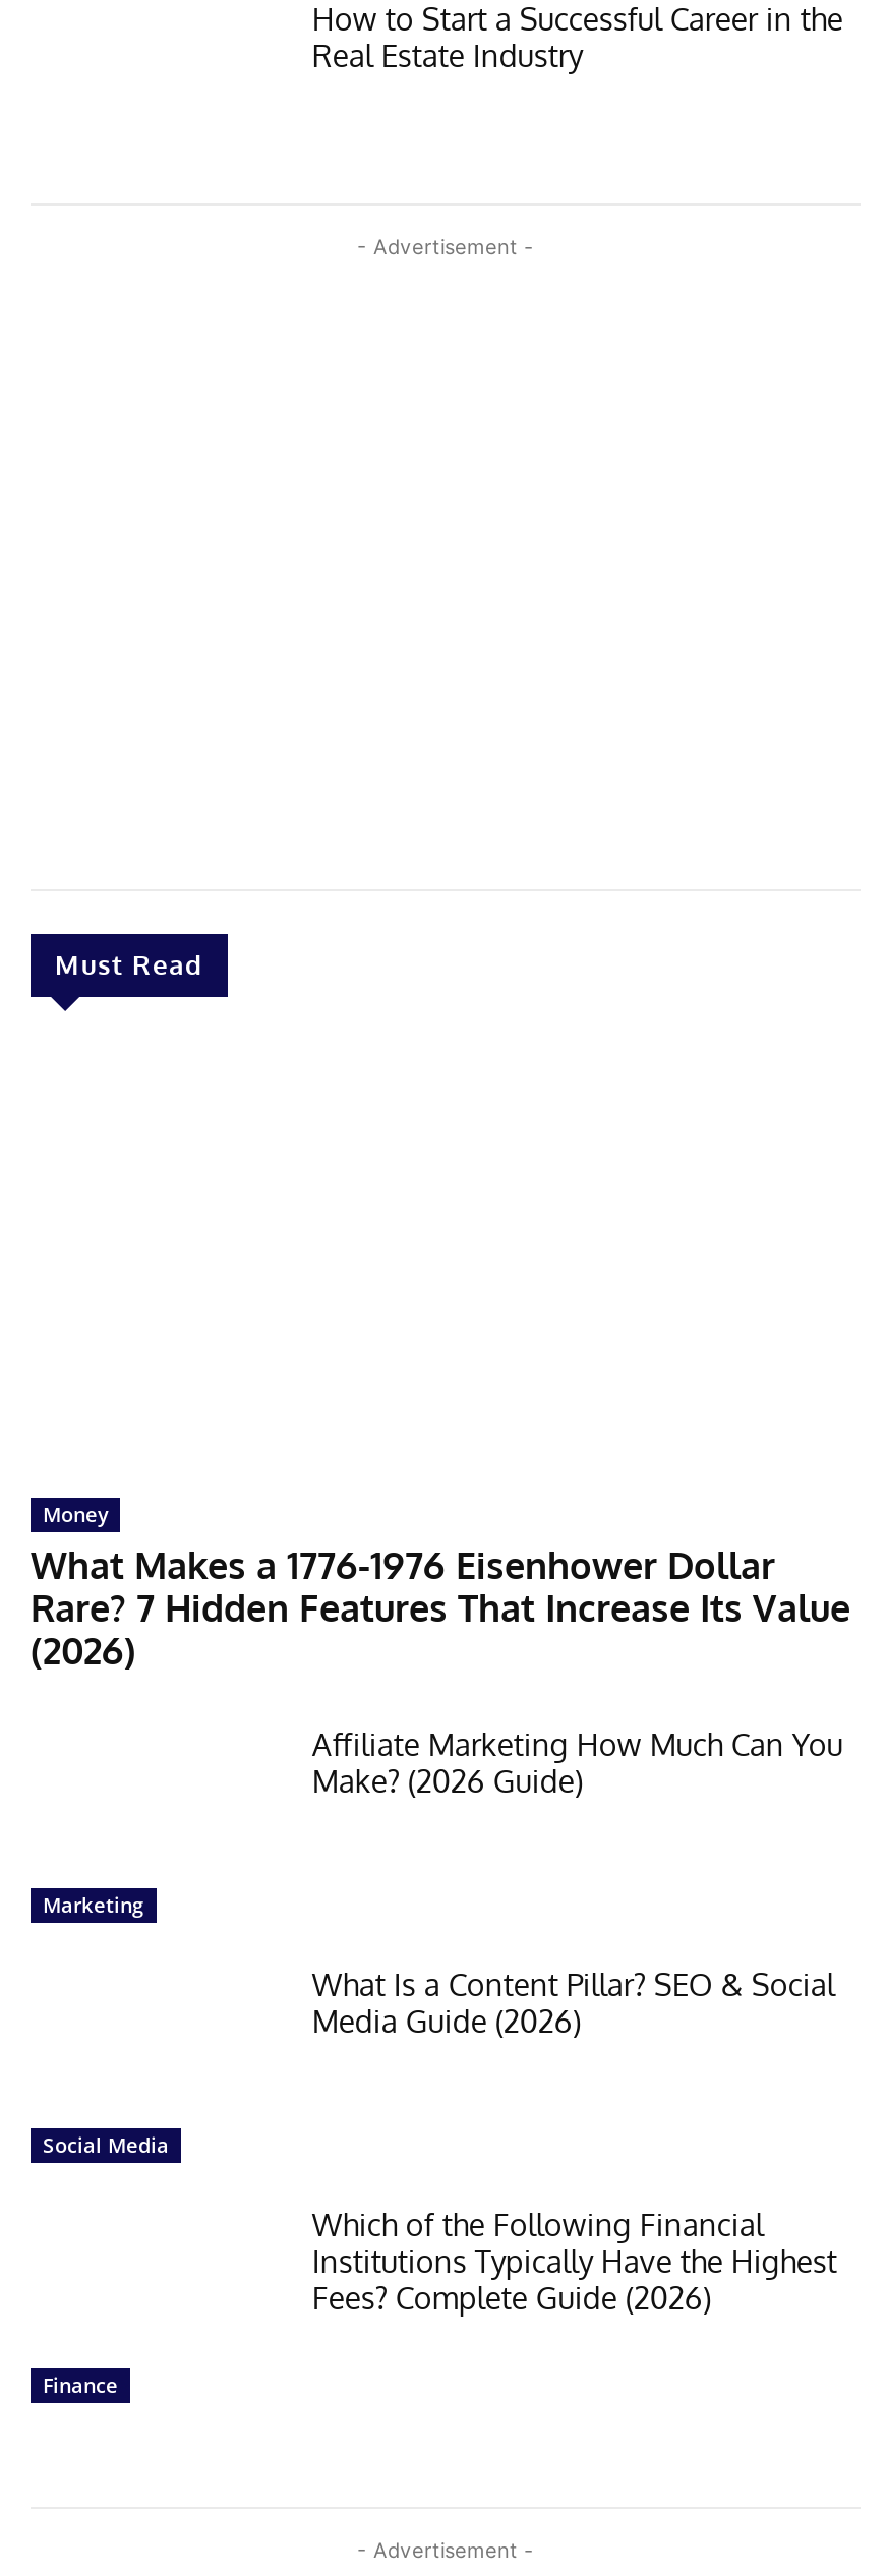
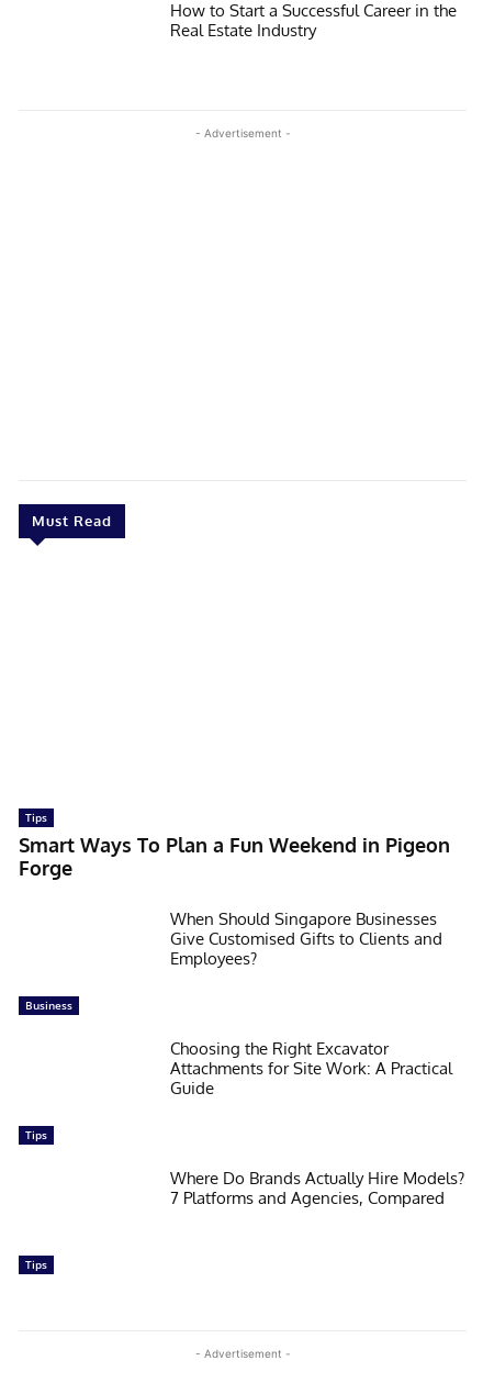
[31,1499,850,1672] Money | What Makes a 1776-1976 Eisenhower Dollar | Rare? 7 Hidden Features That Increase Its Value | (2026) -> [19,809,450,880] Tips | Smart Ways To Plan a Fun Weekend in Pigeon | Forge
[312,1725,843,1801] Affiliate Marketing How Much Can You | Make? (2026 Guide) -> [171,908,443,969] When Should Singapore Businesses | Give Customised Gifts to Clients and | Employees?
[43,1890,144,1918] Marketing -> [25,997,72,1013] Business
[312,1965,835,2040] What Is a Content Pillar? SEO & Social | Media Guide (2026) -> [171,1038,453,1098] Choosing the Right Excavator | Attachments for Site Work: A Practical | Guide
[43,2130,169,2158] Social Media -> [25,1127,47,1142] Tips
[312,2205,837,2317] Which of the Following Financial | Institutions Typically Have the Highest | Fees? Complete Guide (2026) -> [171,1167,465,1208] Where Do Brands Actually Hire Models? | 7 Platforms and Agencies, Compared
[43,2370,118,2398] Finance -> [25,1256,47,1272] Tips

